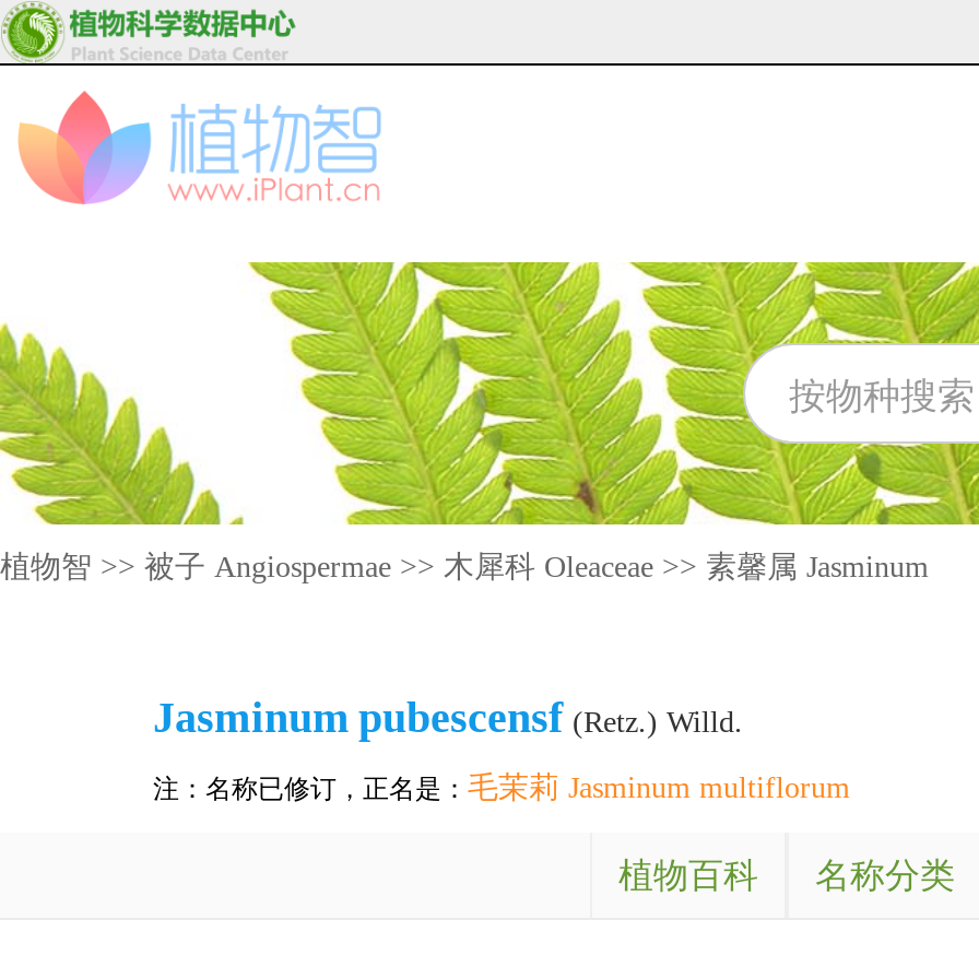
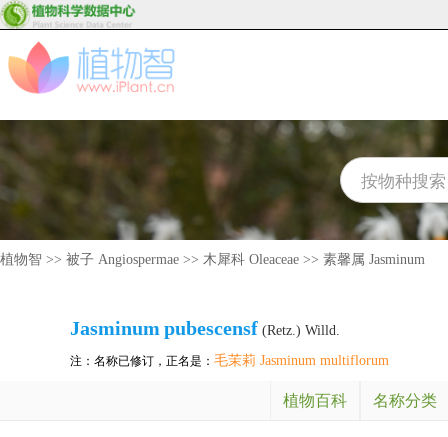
[7,260,972,527] [image] -> [3,119,445,241] [image]

